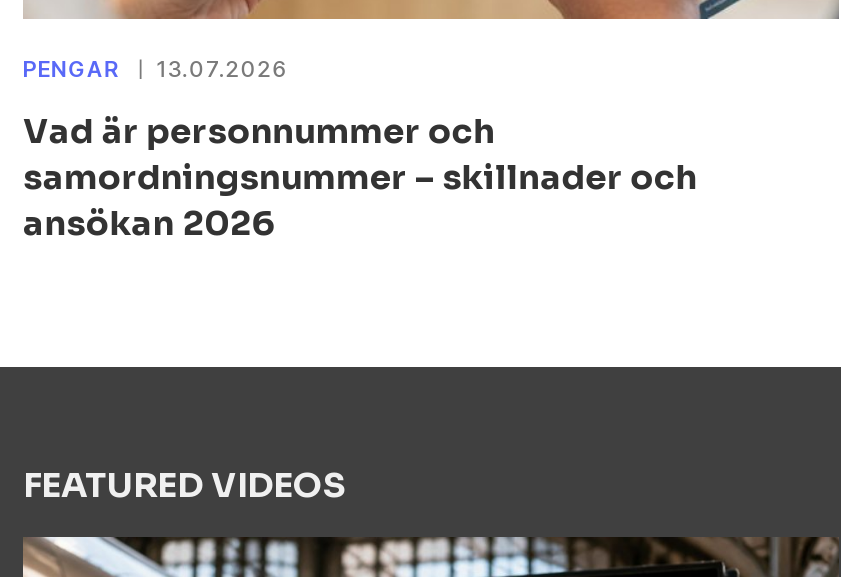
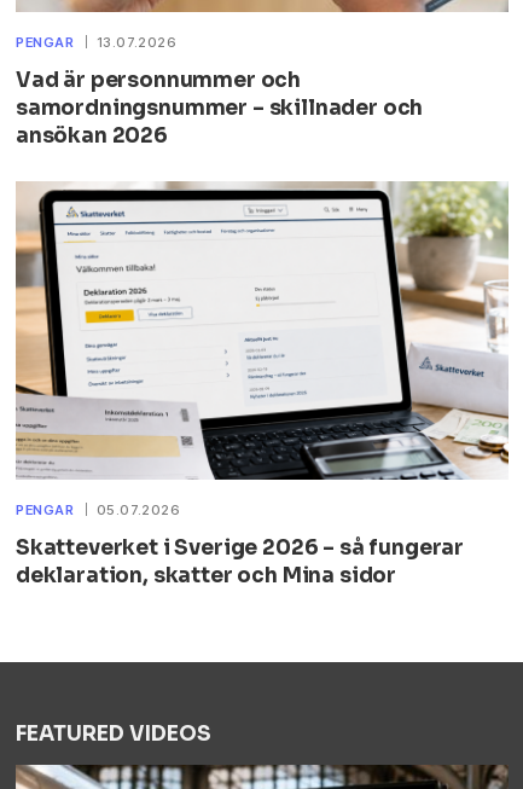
none -> [16,180,510,588] [image] | PENGAR | 05.07.2026 | Skatteverket i Sverige 2026 – så fungerar | deklaration, skatter och Mina sidor

